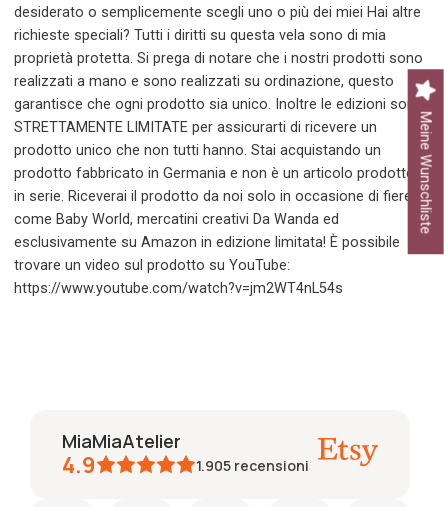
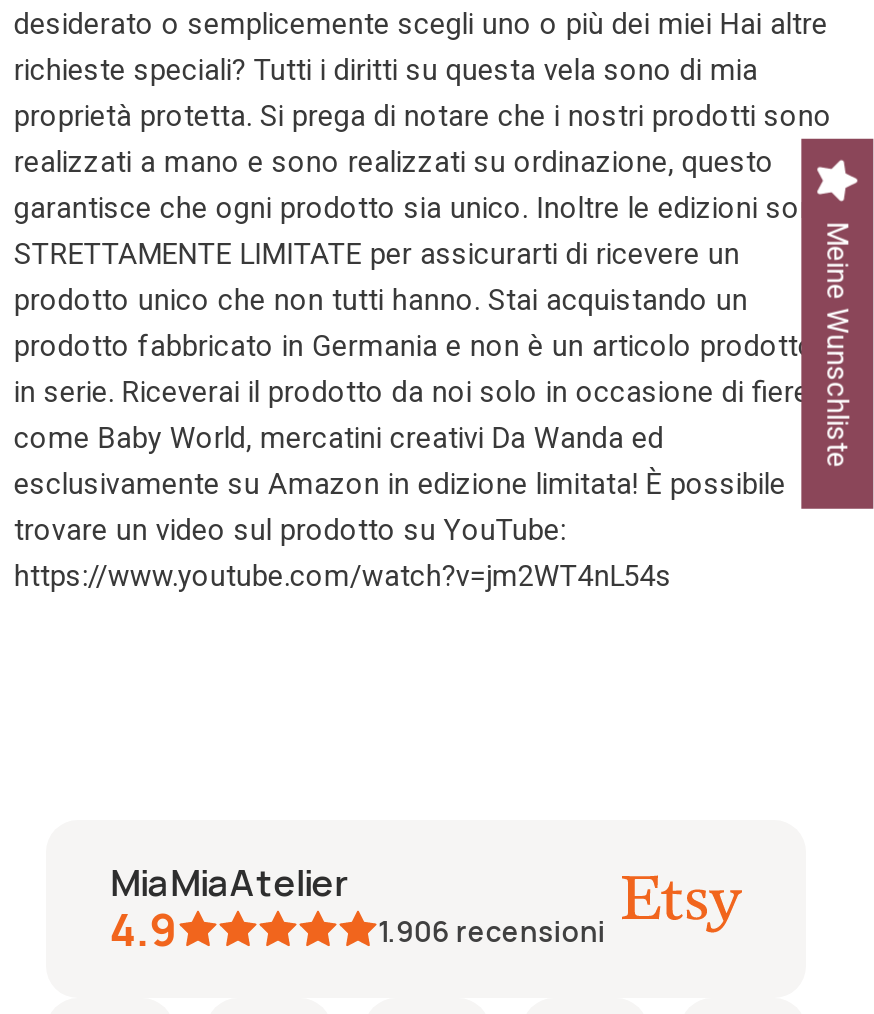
[196,456,309,475] 1.905 recensioni -> [378,911,606,949] 1.906 recensioni

